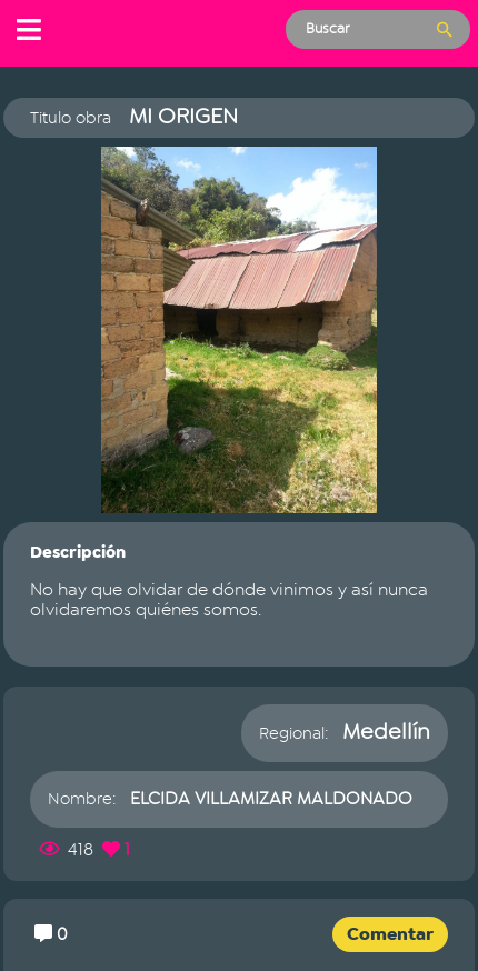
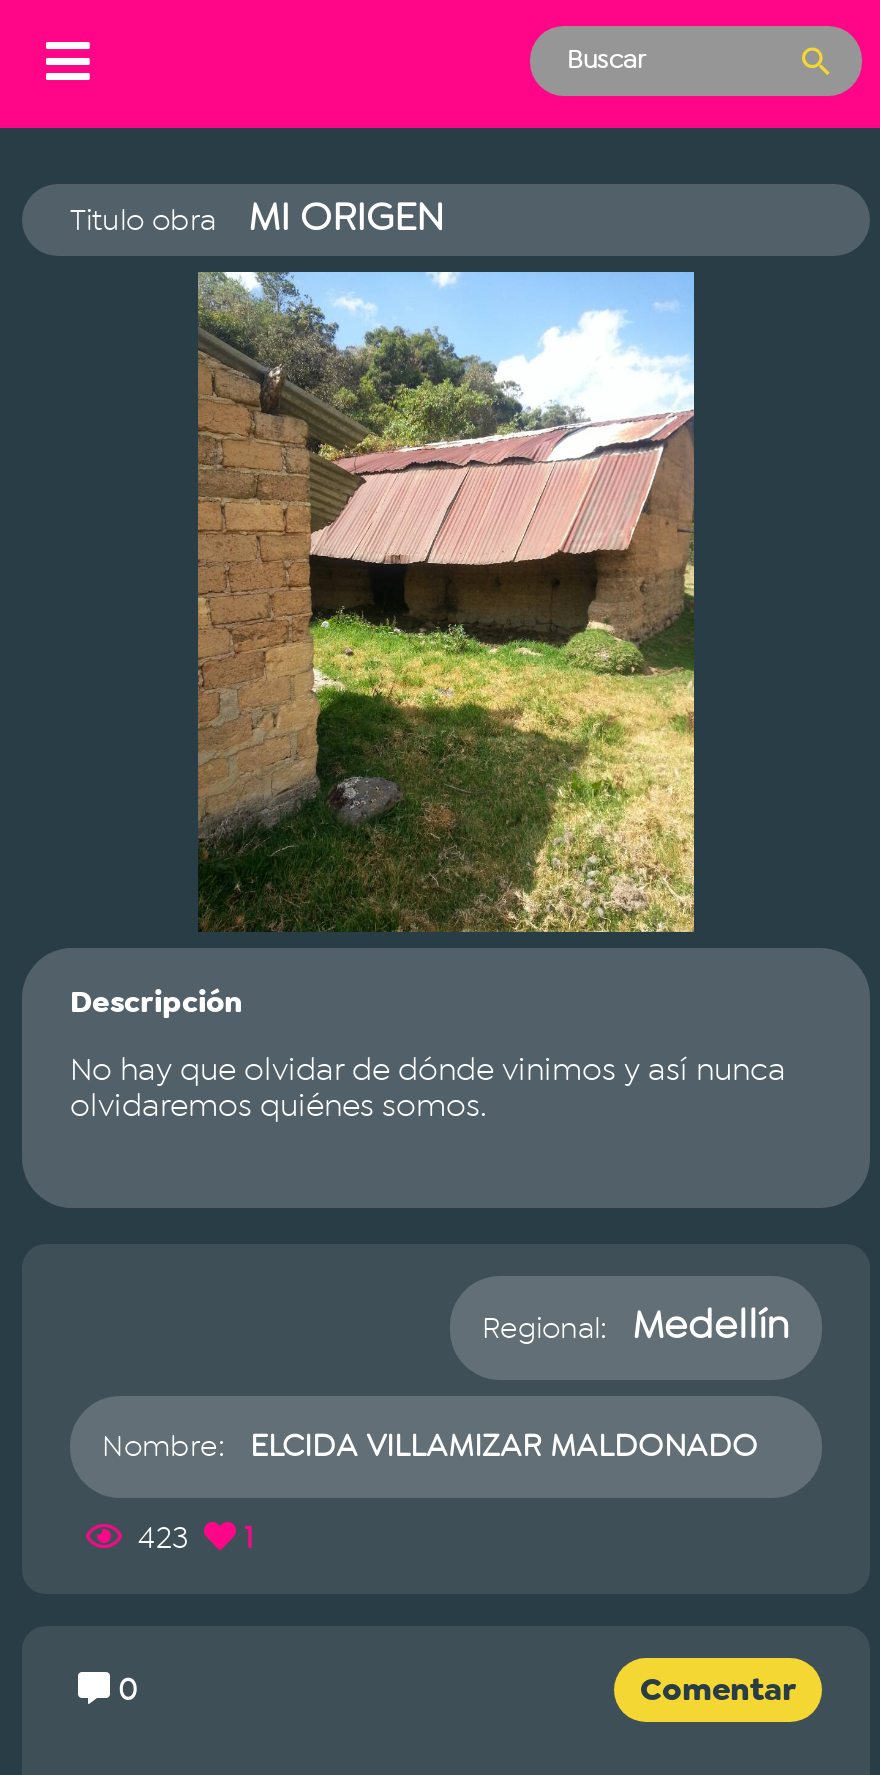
[68,839,93,859] 418 -> [138,1519,188,1555] 423

